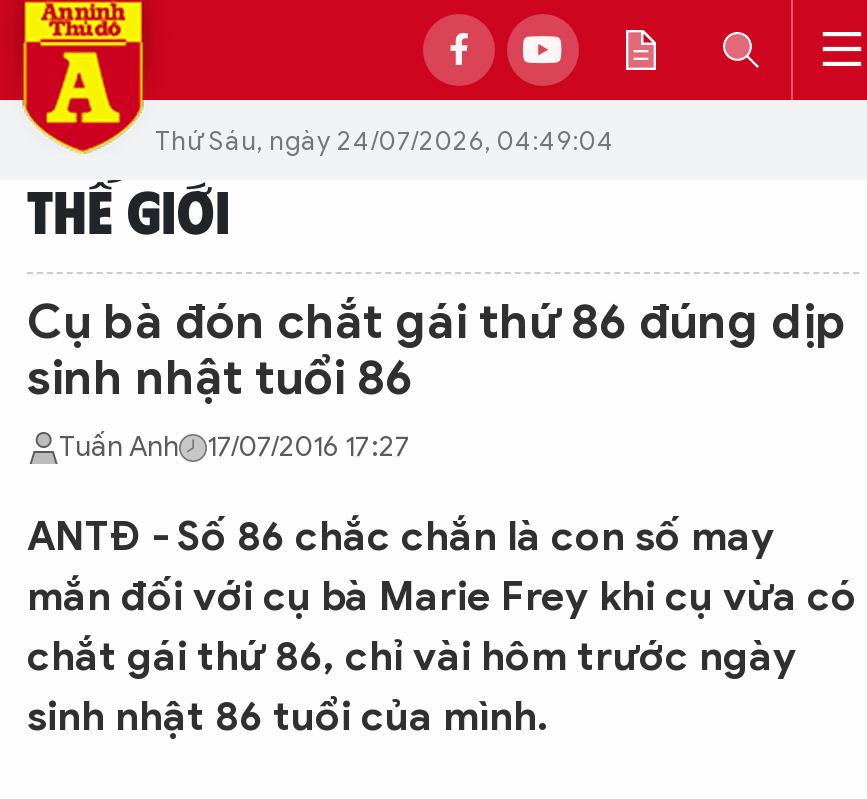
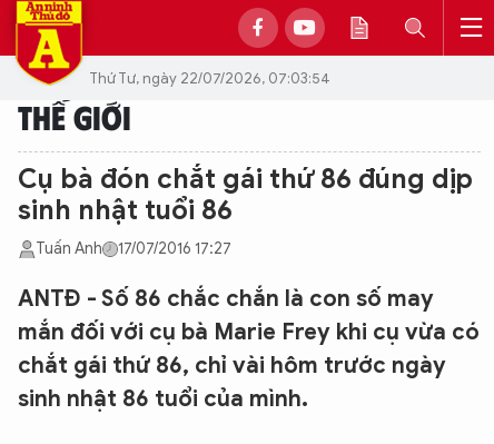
[155,123,615,157] Thứ Sáu, ngày 24/07/2026, 04:49:04 -> [89,68,330,87] Thứ Tư, ngày 22/07/2026, 07:03:54

